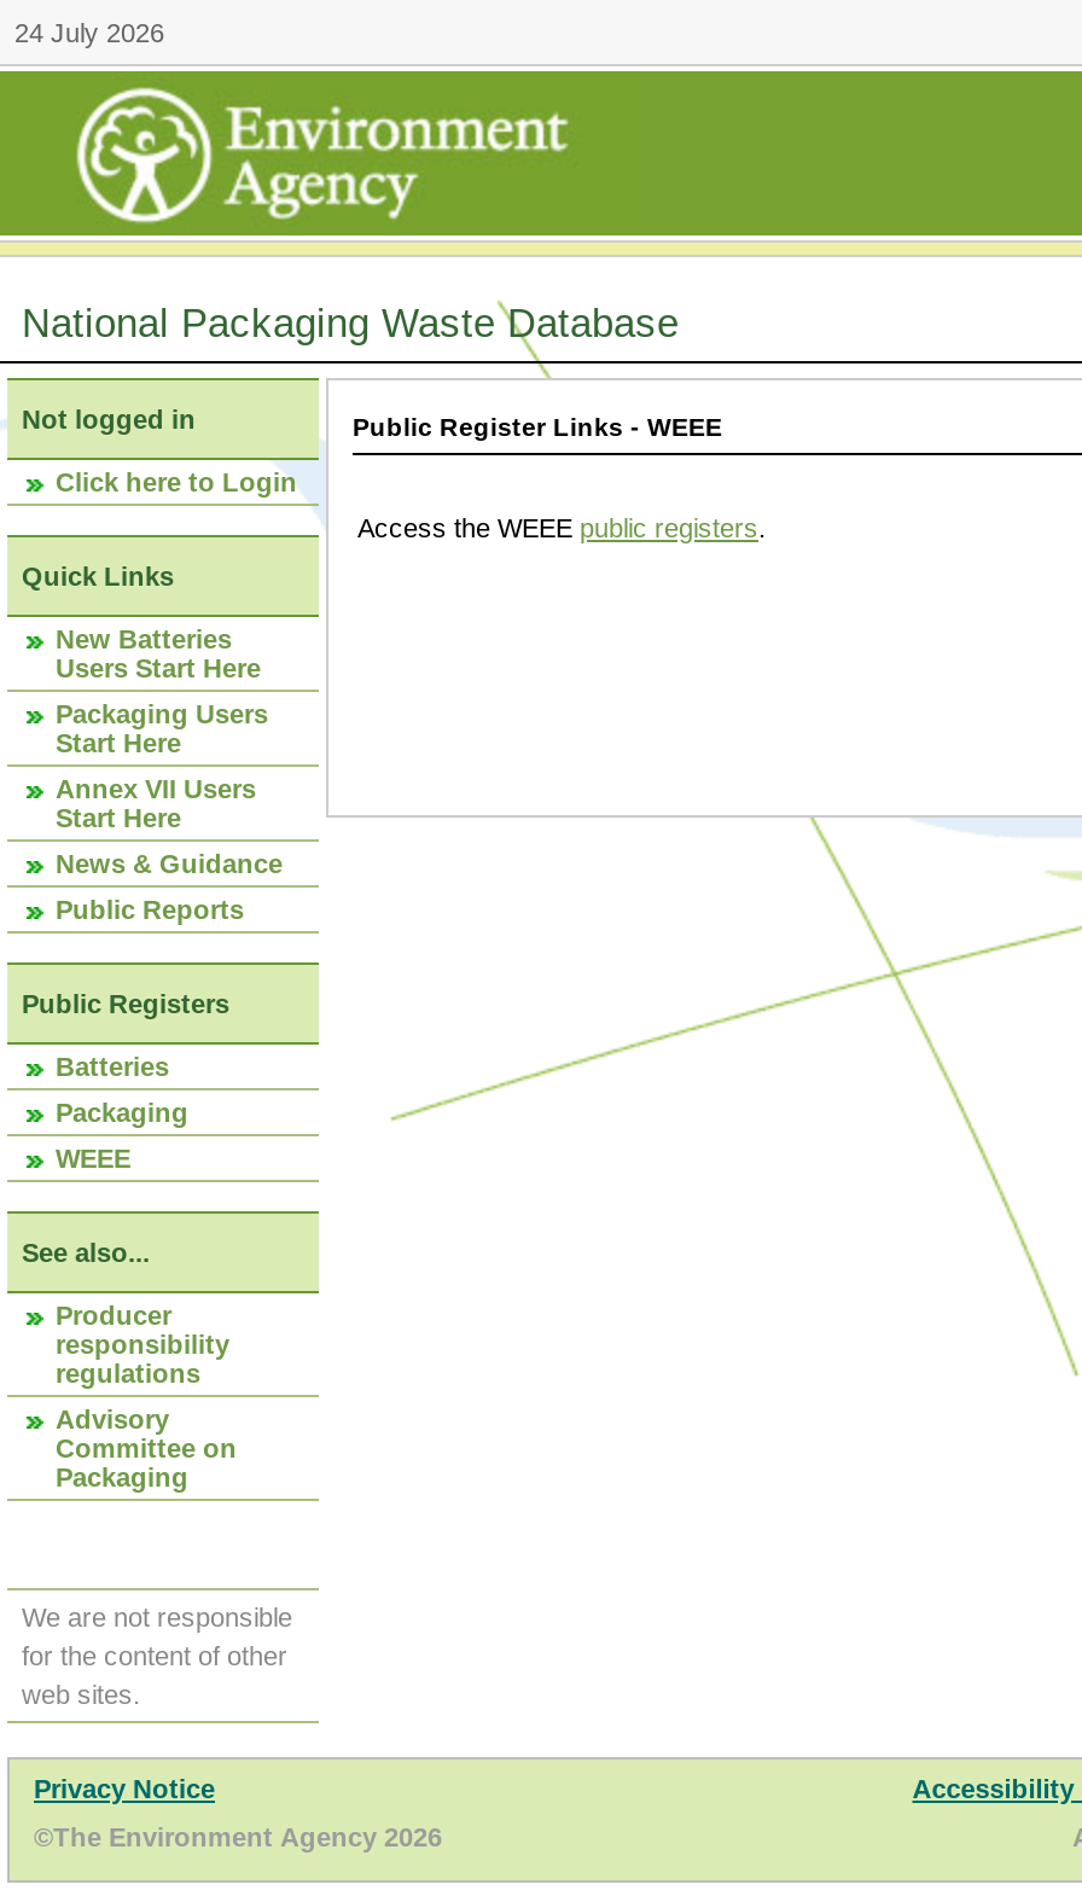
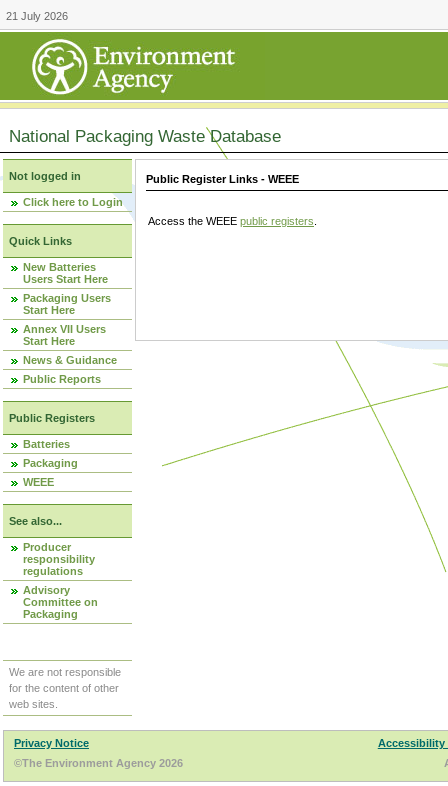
[14,18,164,47] 24 July 2026 -> [6,10,68,22] 21 July 2026

